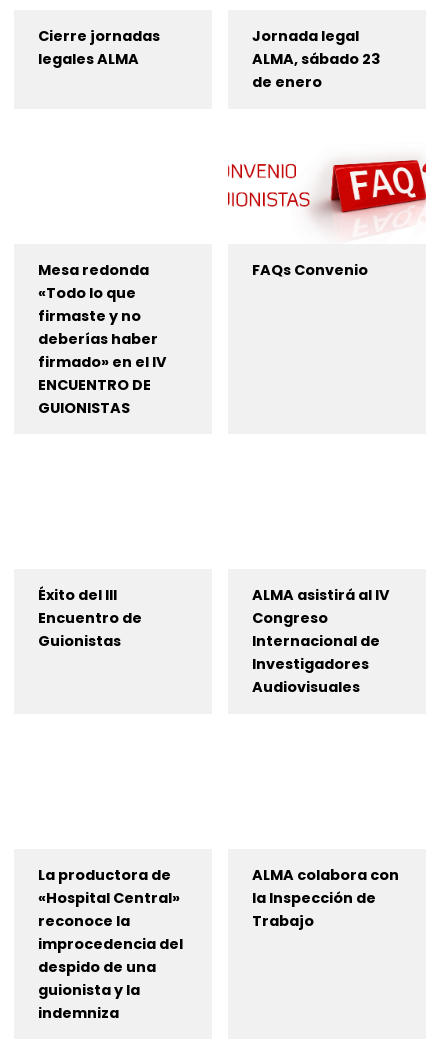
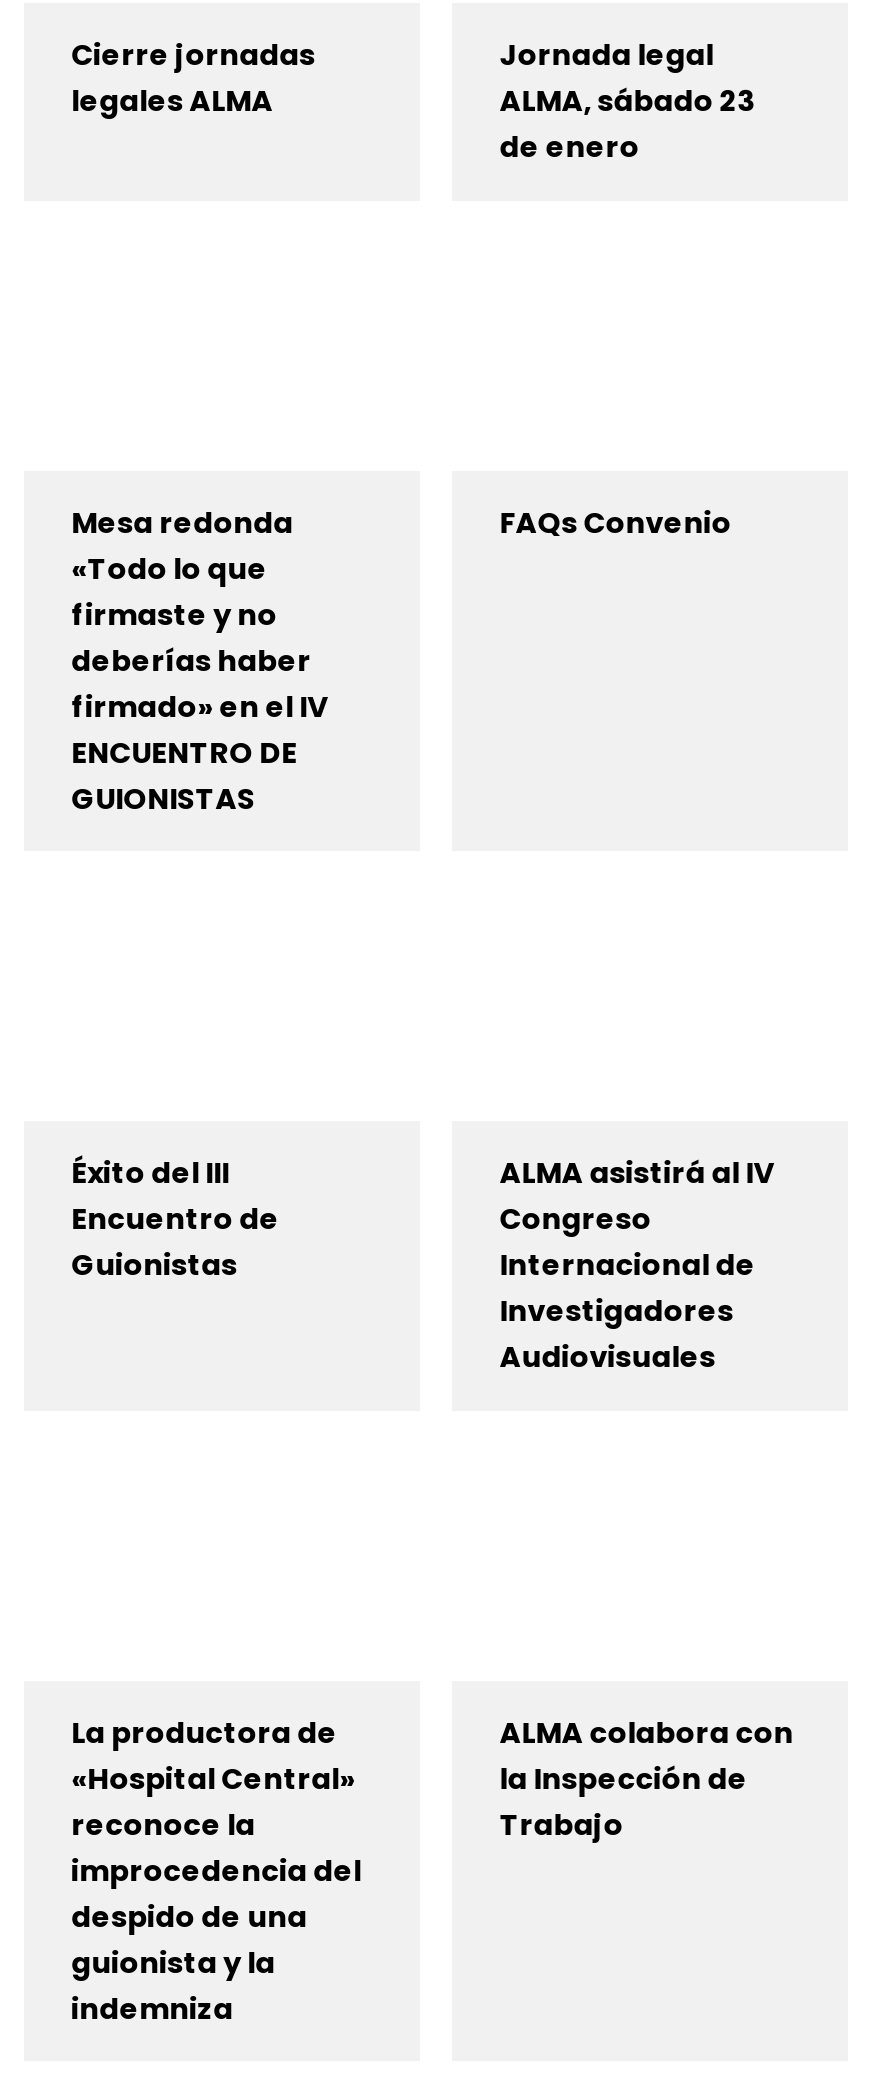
[227,158,427,230] [image] -> none

